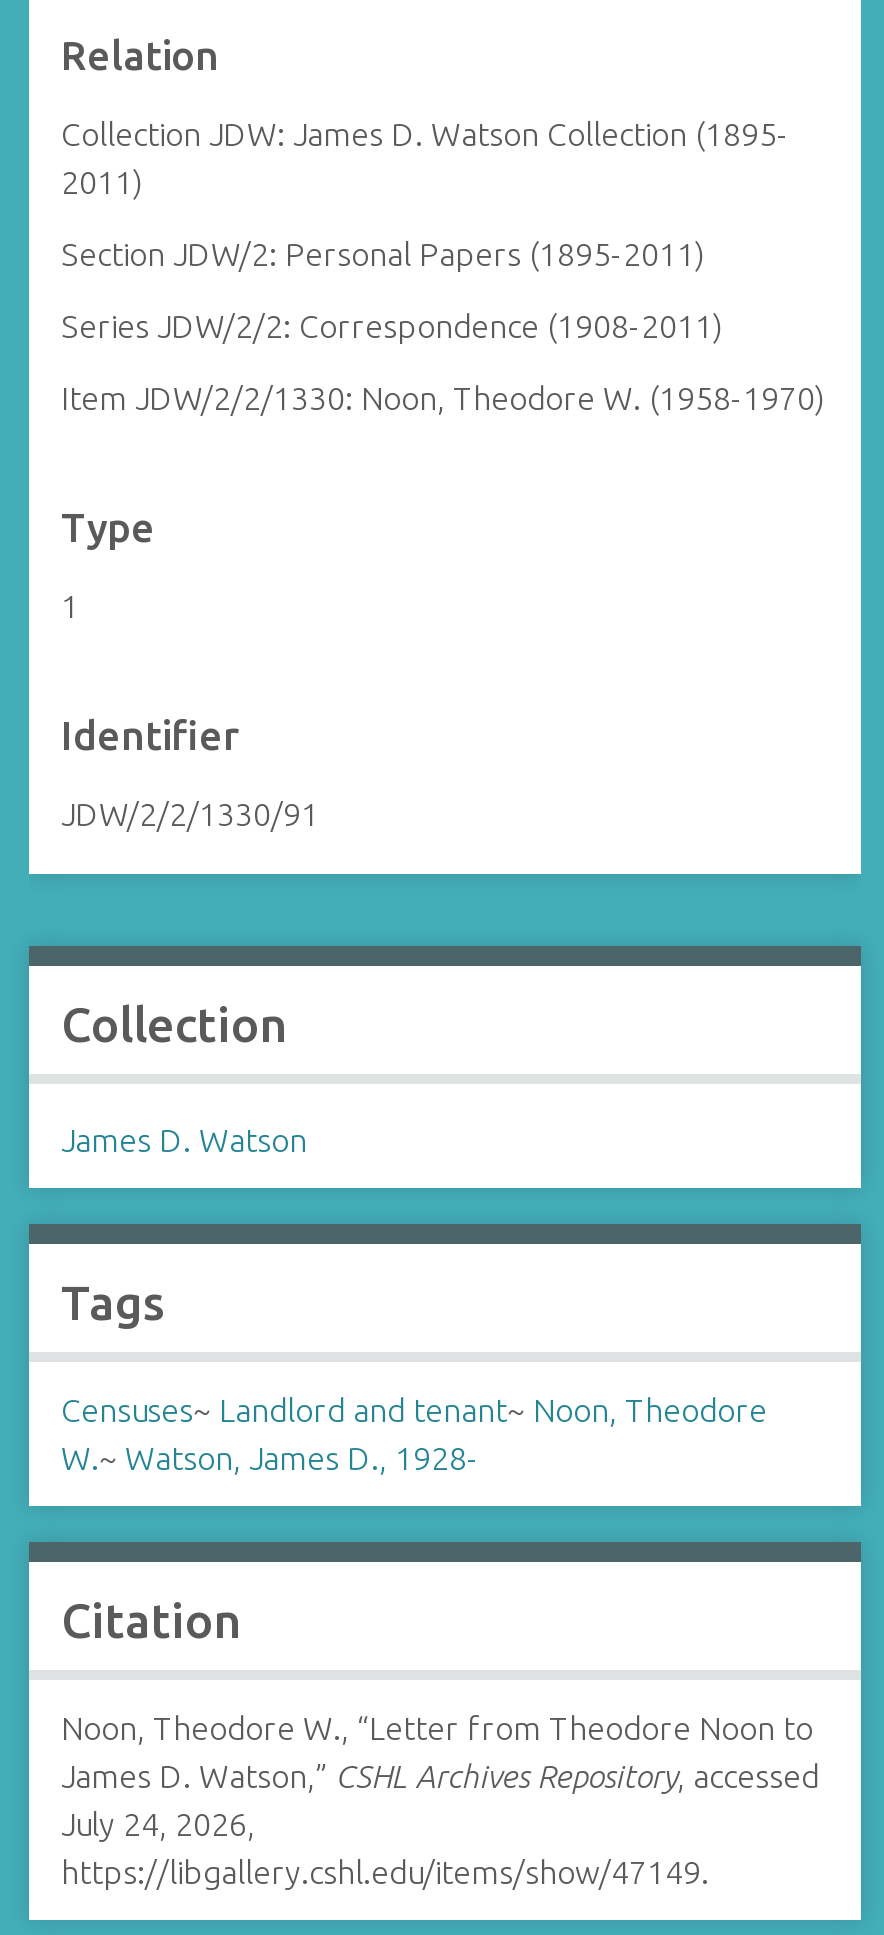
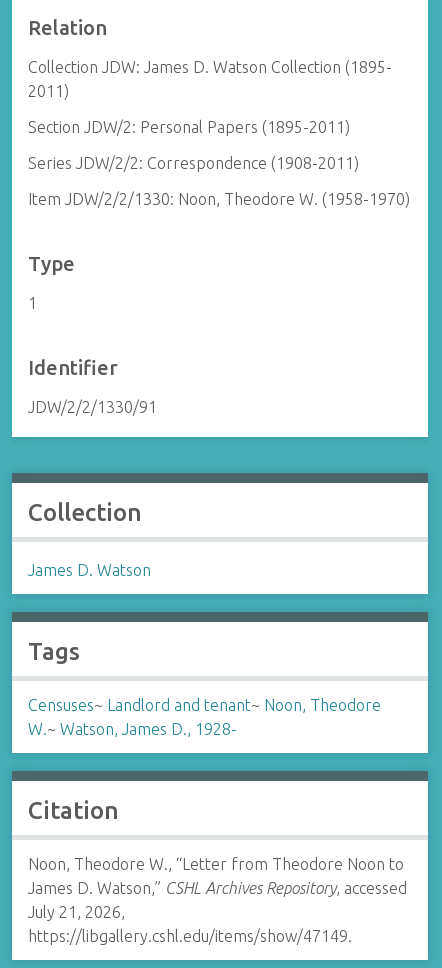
[61,1806,255,1842] July 24, 2026, -> [28,903,125,921] July 21, 2026,

